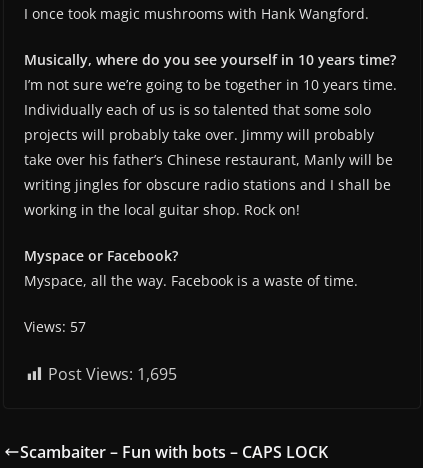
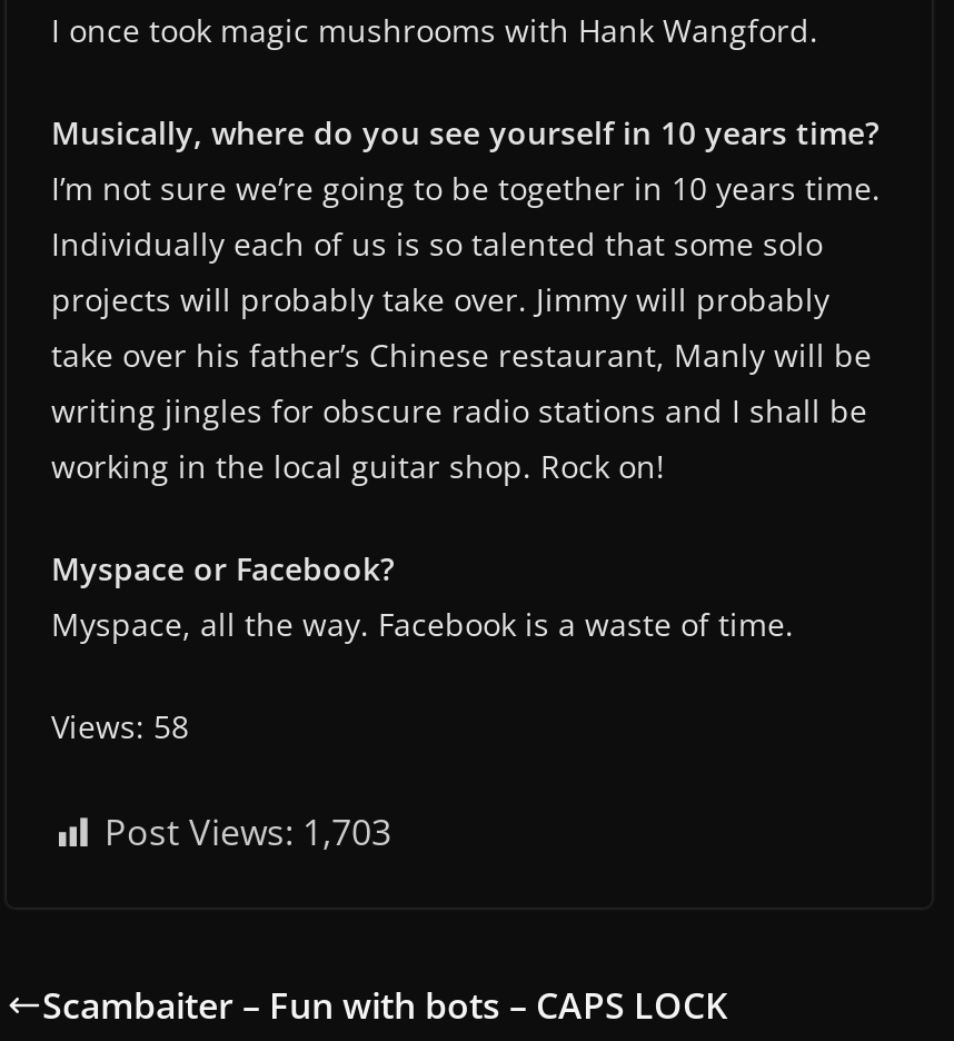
[24,317,86,336] Views: 57 -> [51,705,189,747] Views: 58
[48,363,177,385] Post Views: 1,695 -> [105,807,391,856] Post Views: 1,703

